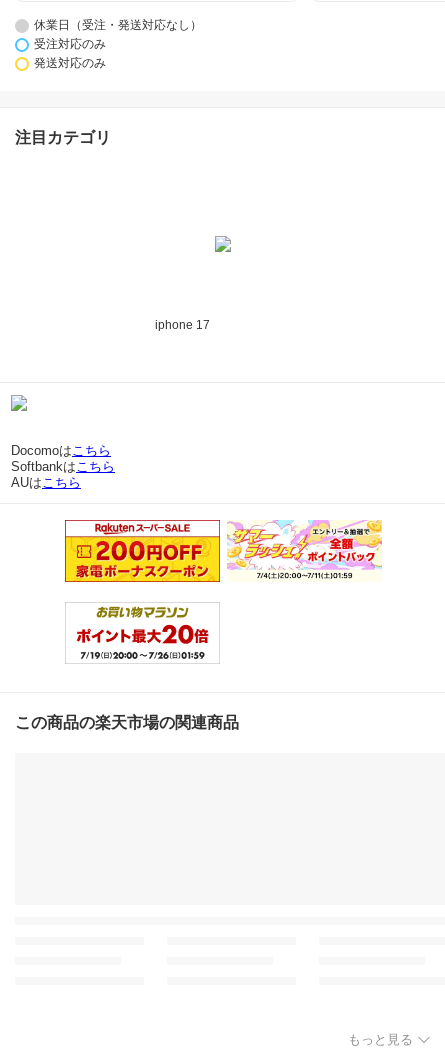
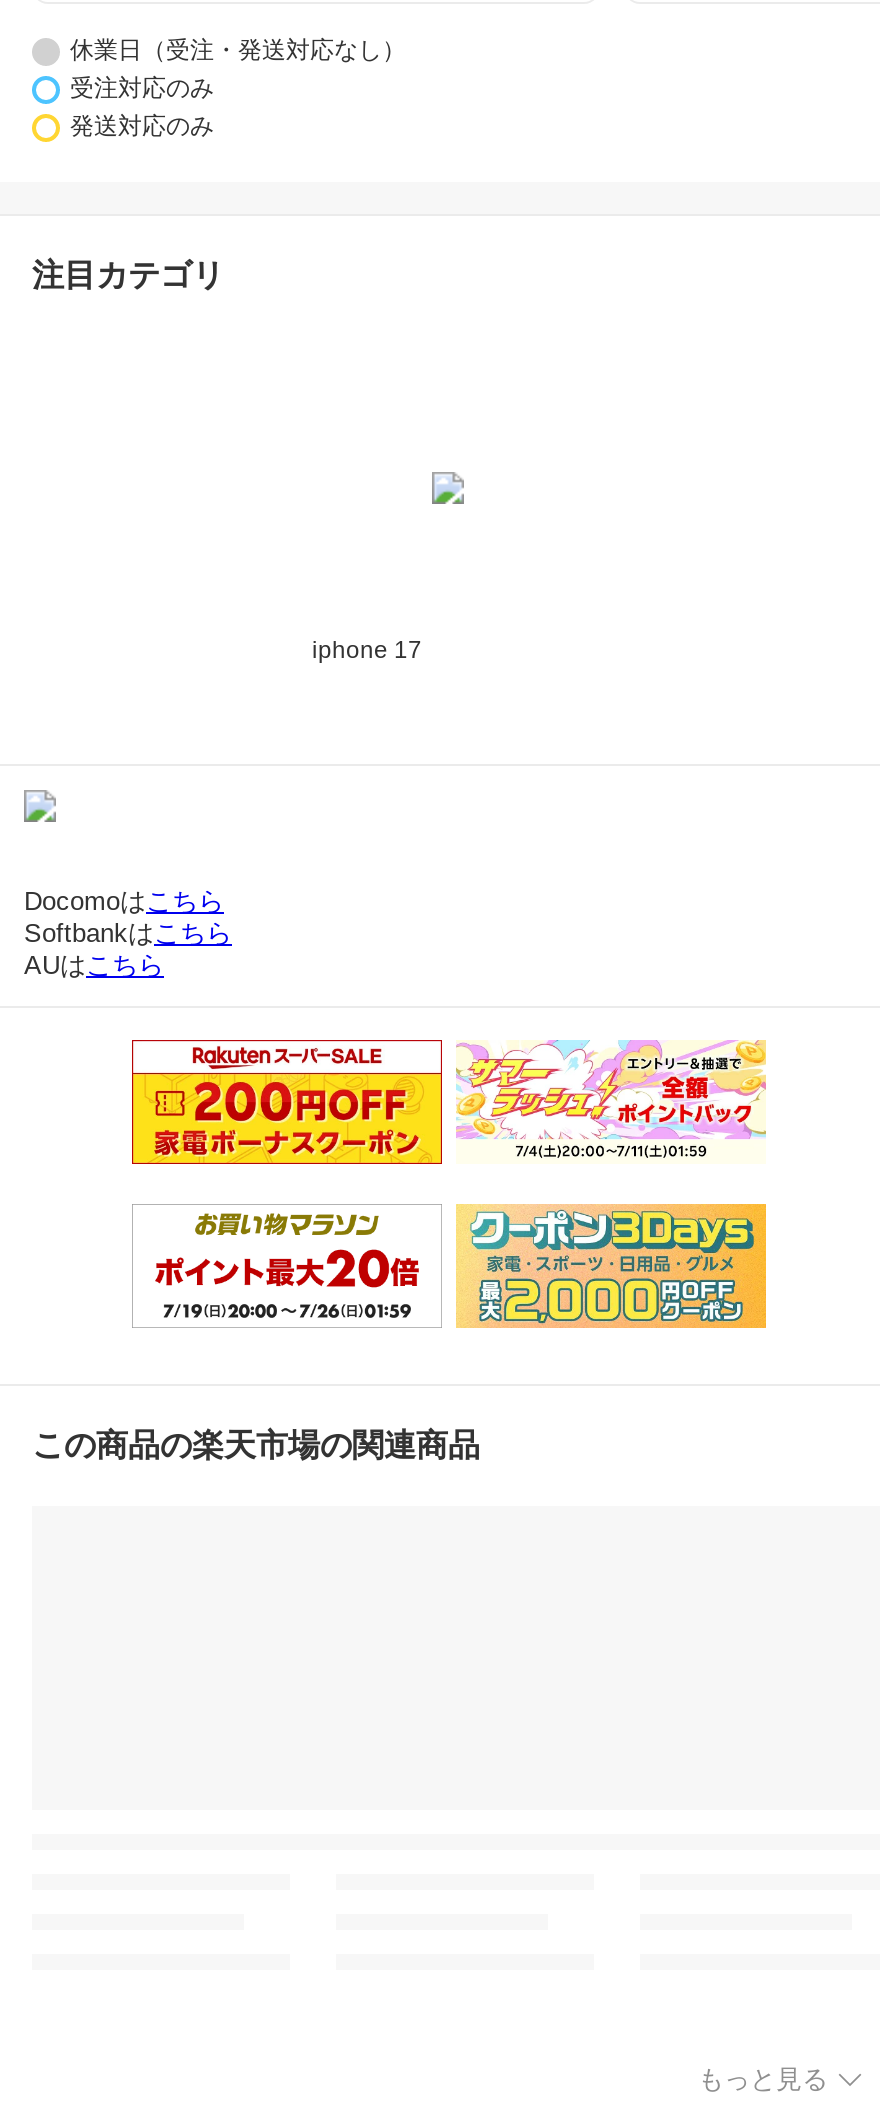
none -> [454,1202,768,1330] [image]

